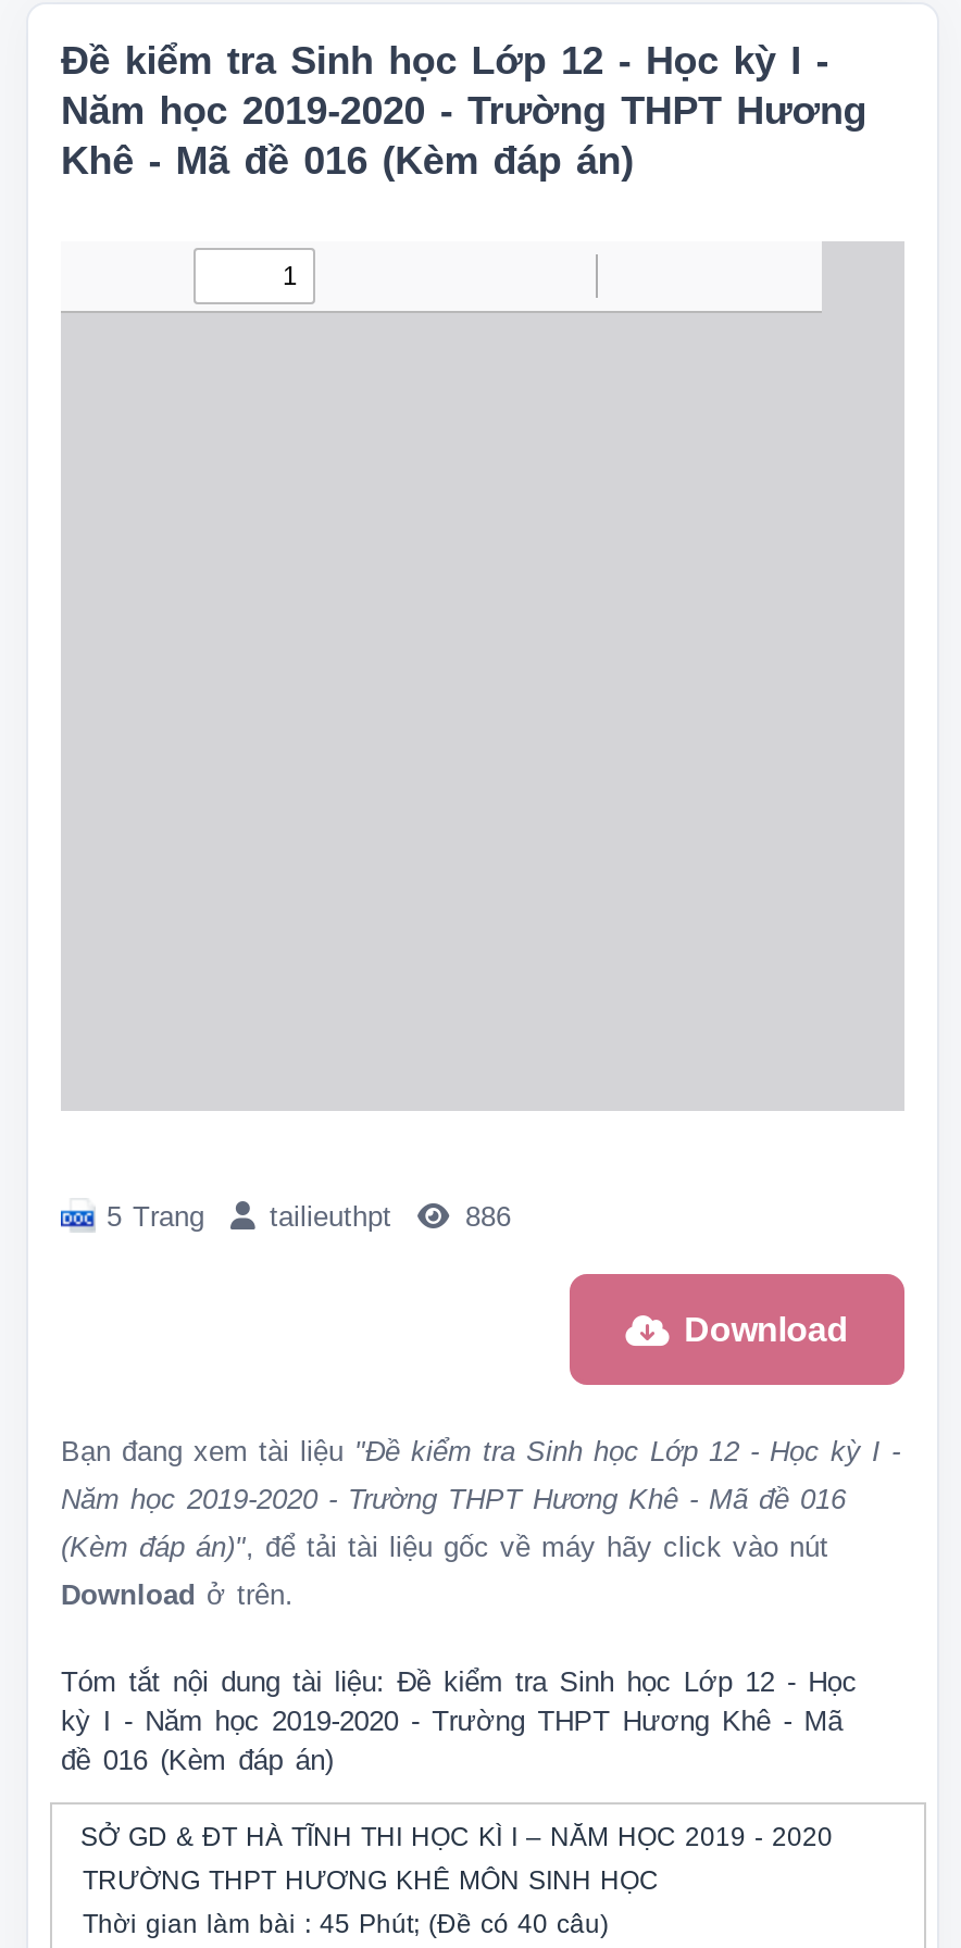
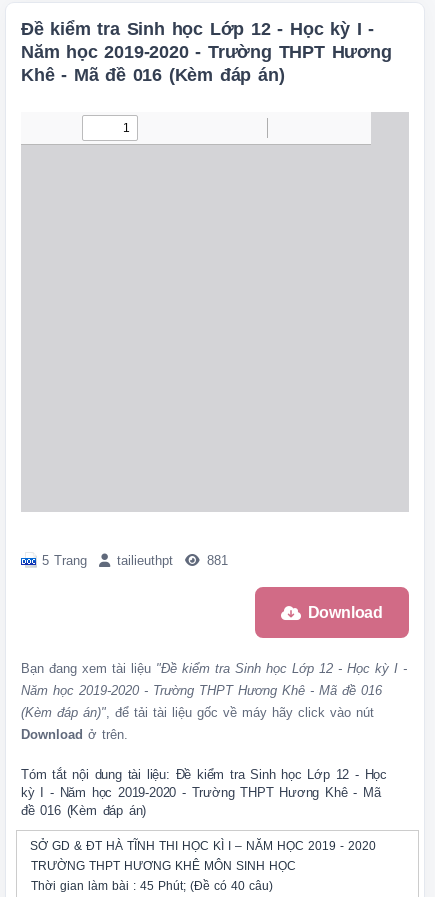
[465,1201,511,1233] 886 -> [207,553,228,568] 881

